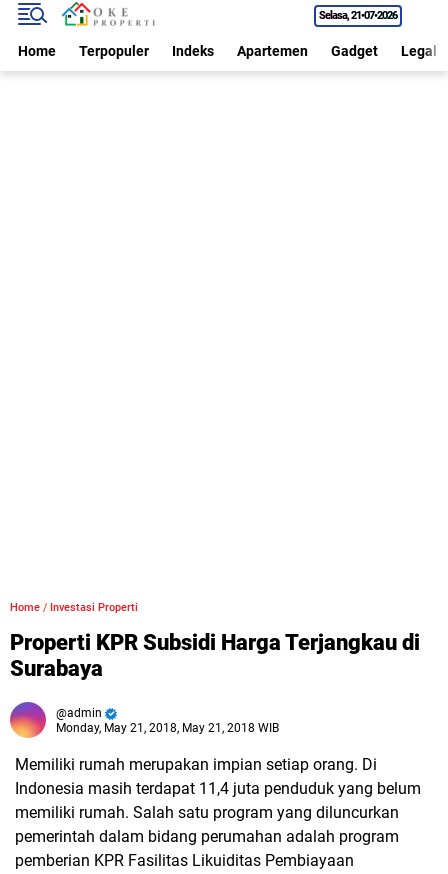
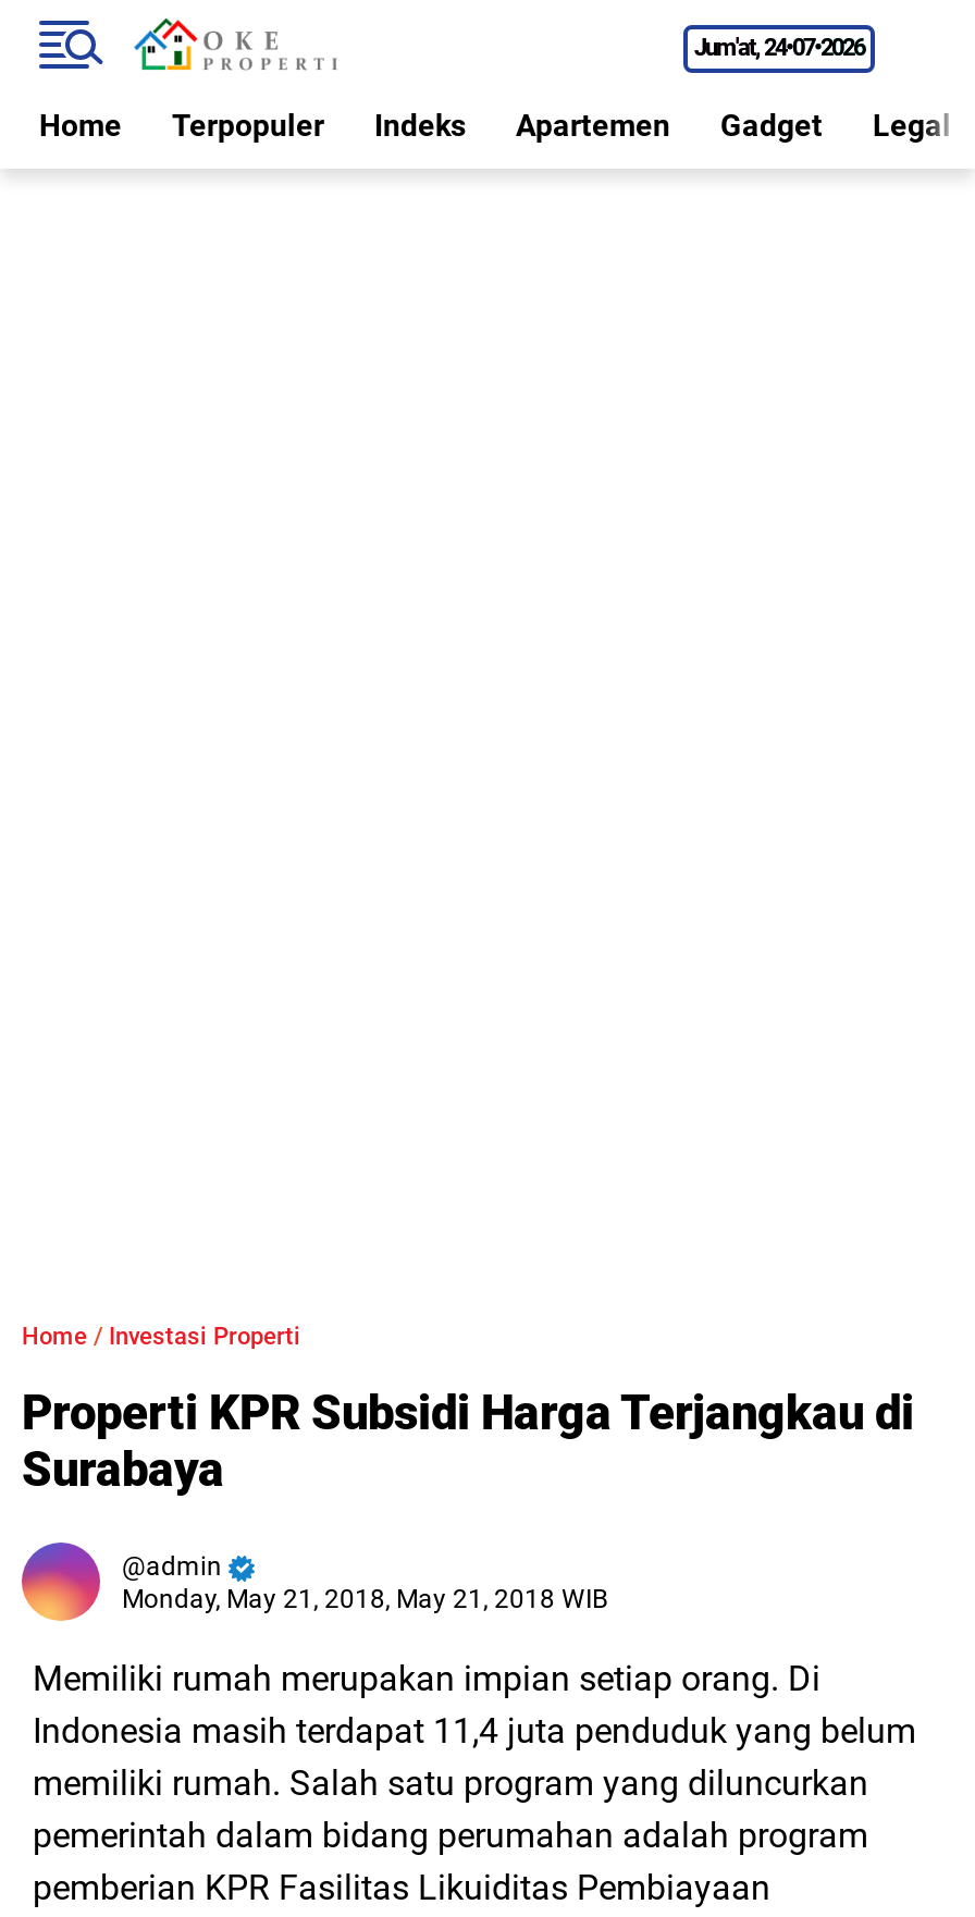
[319,9,397,22] Selasa 21•07•2026 -> [694,34,864,62] Jum'at 24•07•2026

